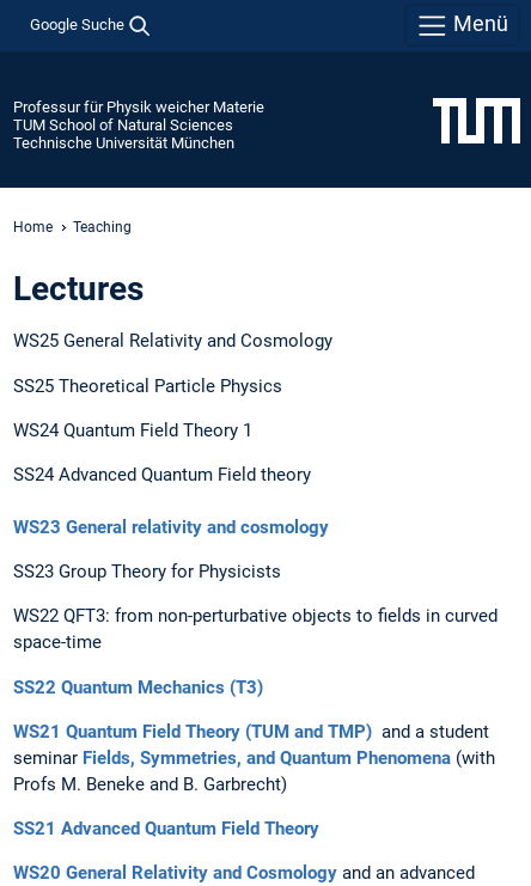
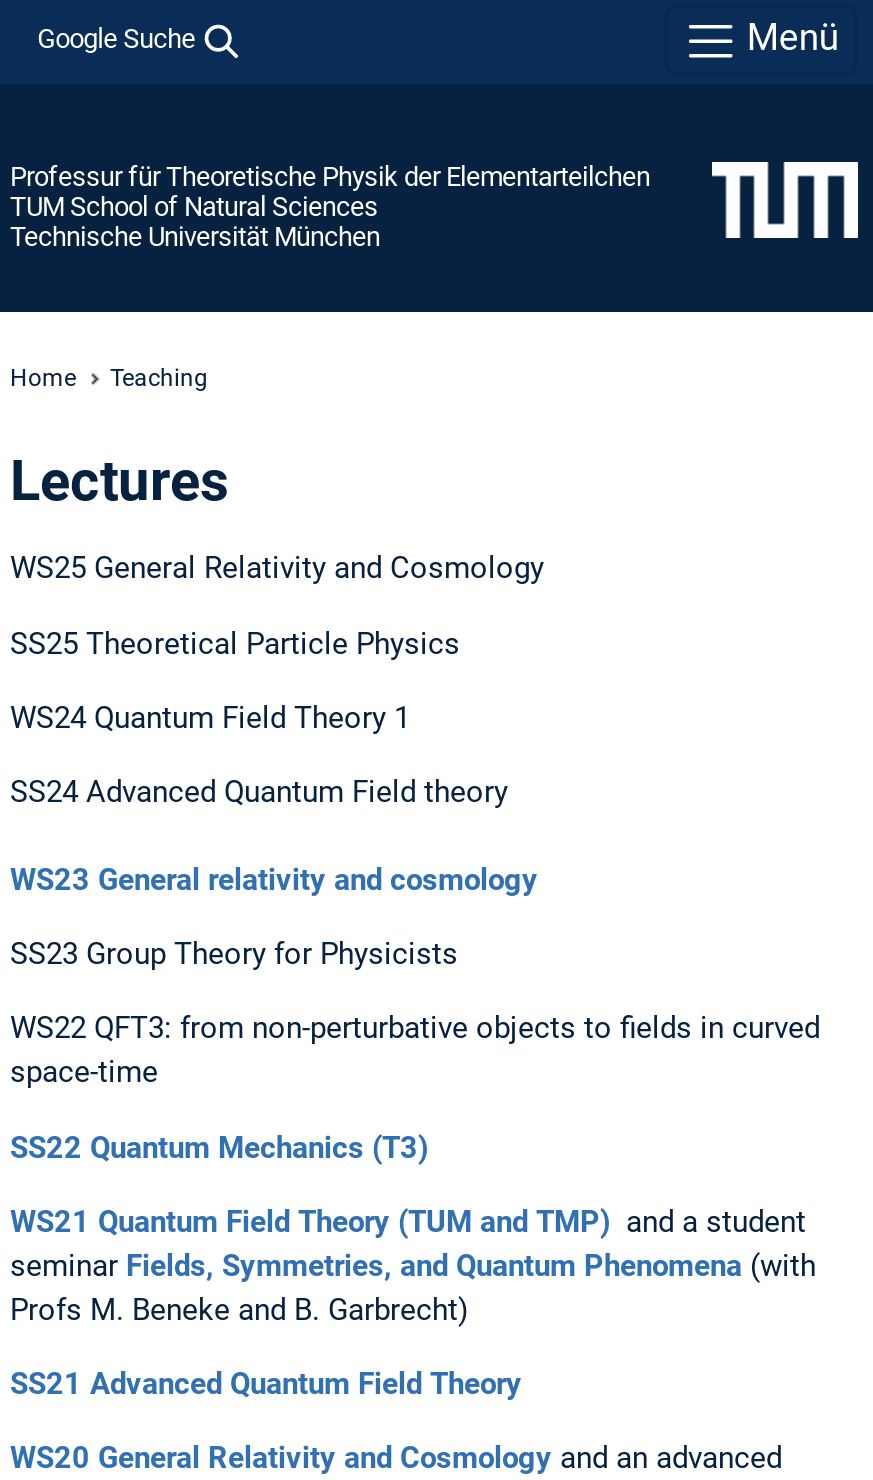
[13,98,264,116] Professur für Physik weicher Materie -> [10,161,650,191] Professur für Theoretische Physik der Elementarteilchen

